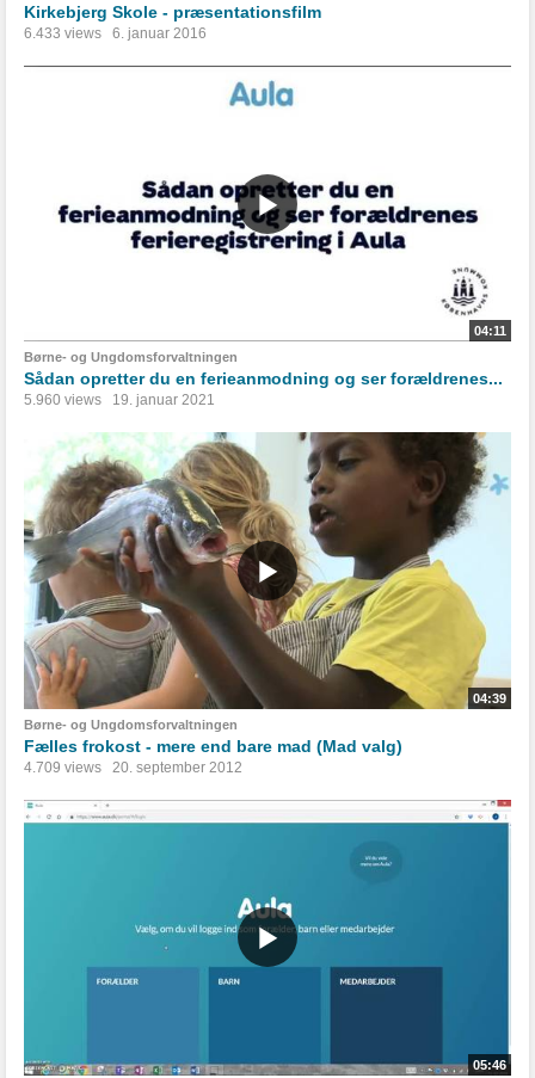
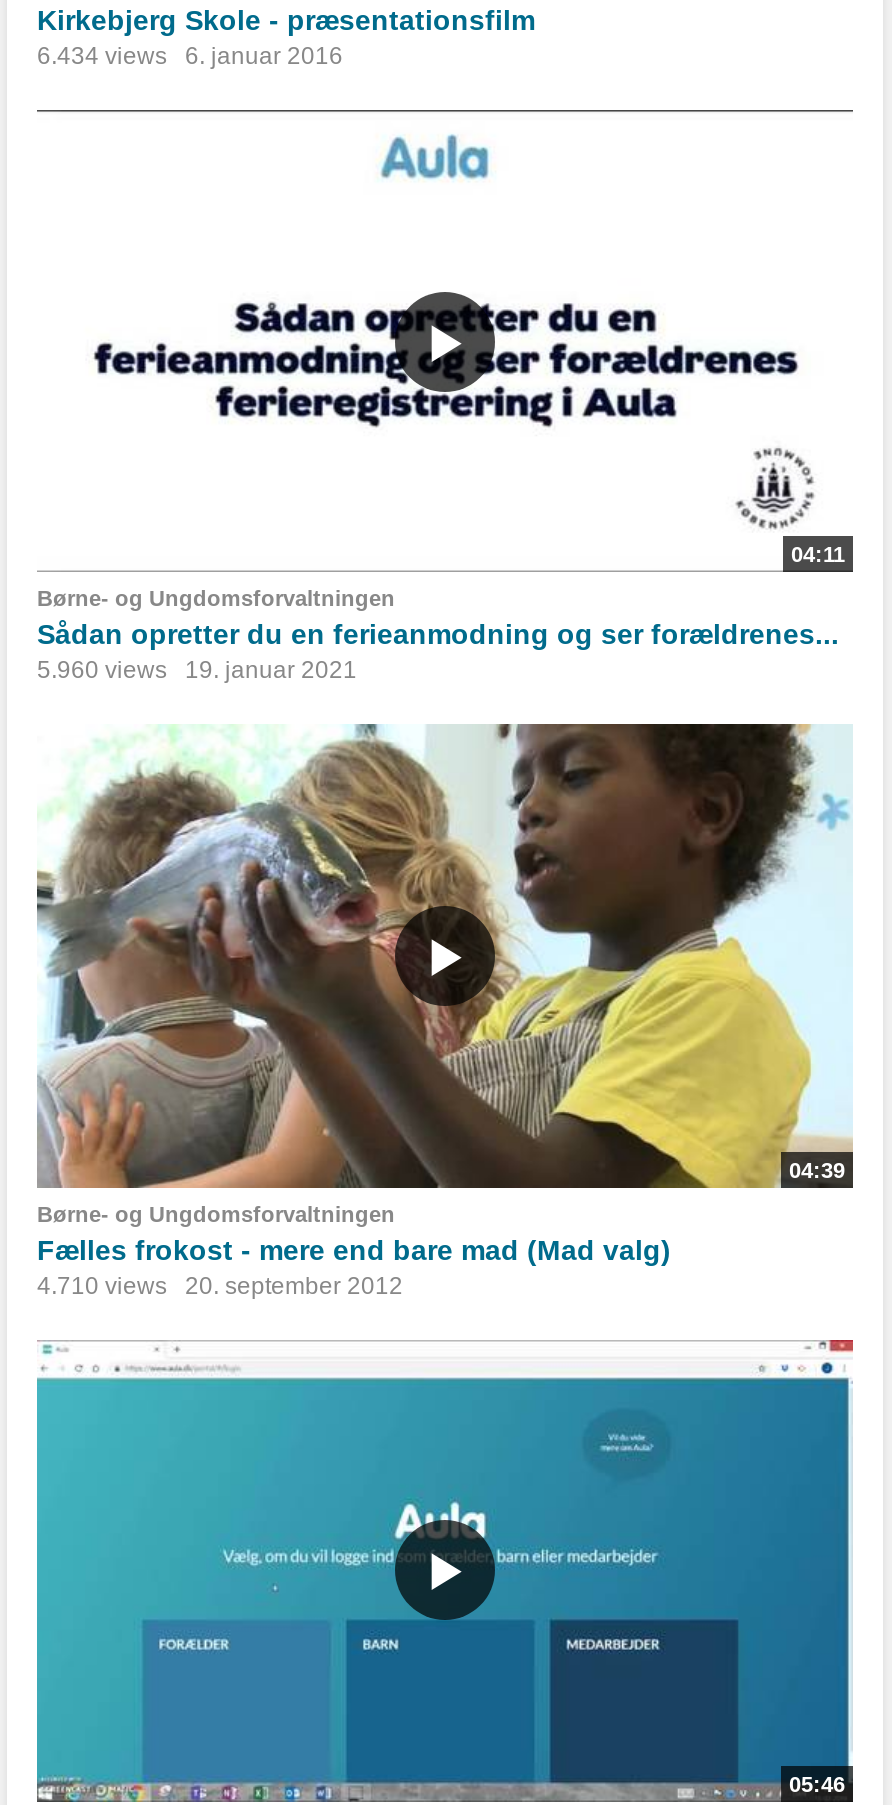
[24,25,207,42] 6.433 views 6. januar 2016 -> [37,42,343,70] 6.434 views 6. januar 2016
[24,759,242,775] 4.709 views 20. september 2012 -> [37,1271,403,1299] 4.710 views 20. september 2012

